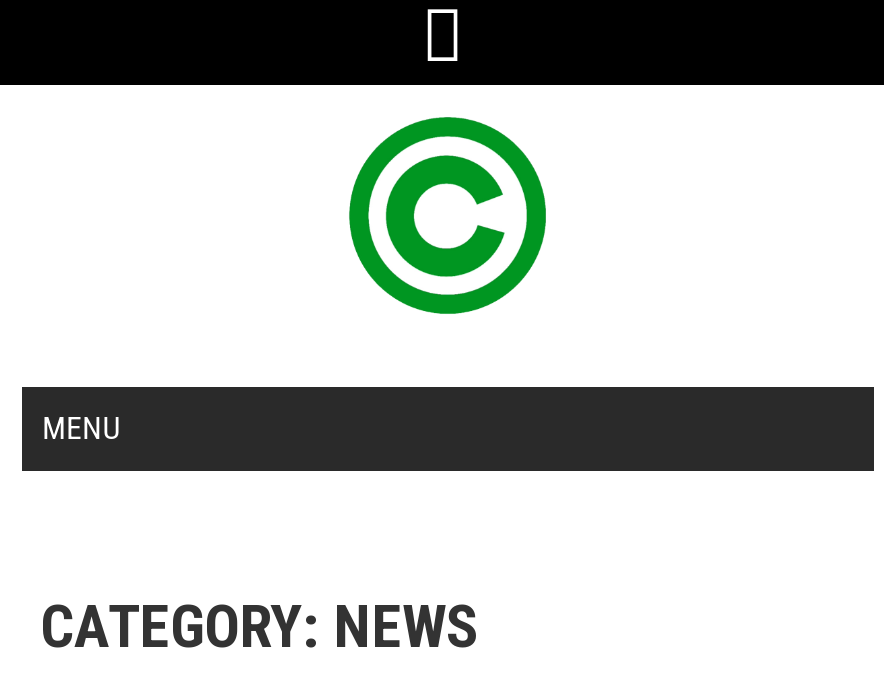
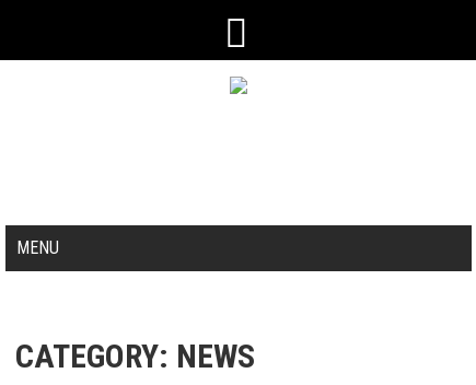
[346,117,548,317] [image] -> none

